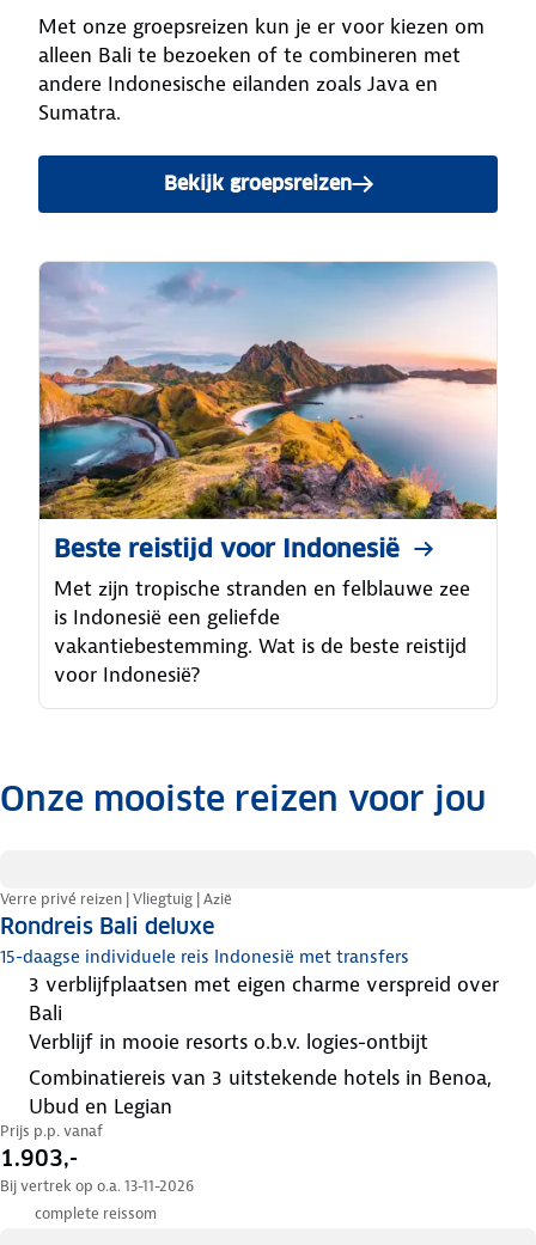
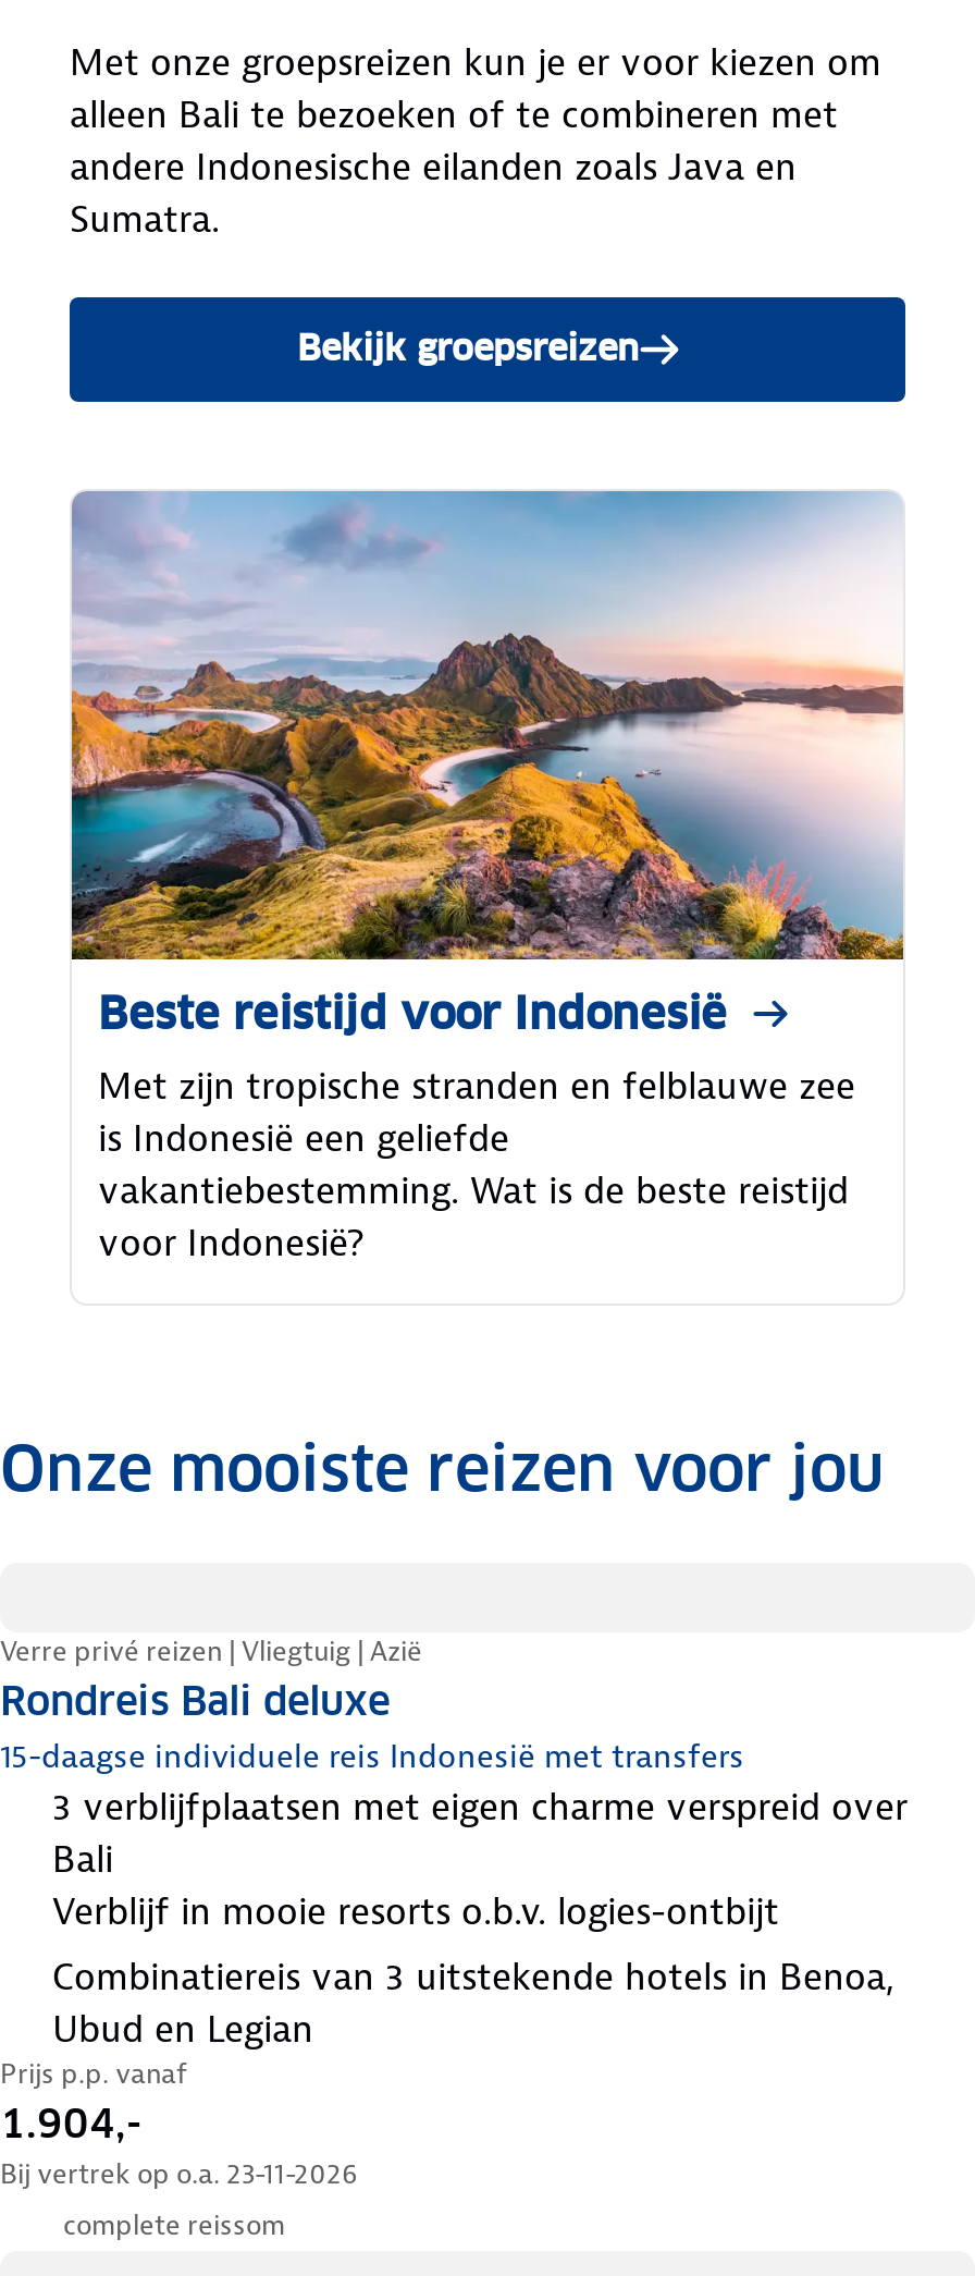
[0,1145,78,1173] 1.903,- -> [0,2098,141,2149] 1.904,-
[0,1176,194,1197] Bij vertrek op o.a. 13-11-2026 -> [0,2155,357,2192] Bij vertrek op o.a. 23-11-2026

